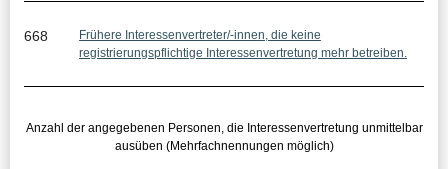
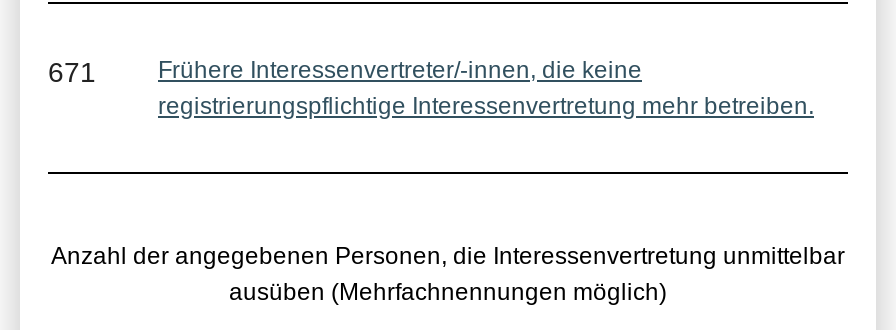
[24,28,48,44] 668 -> [48,56,96,88] 671

